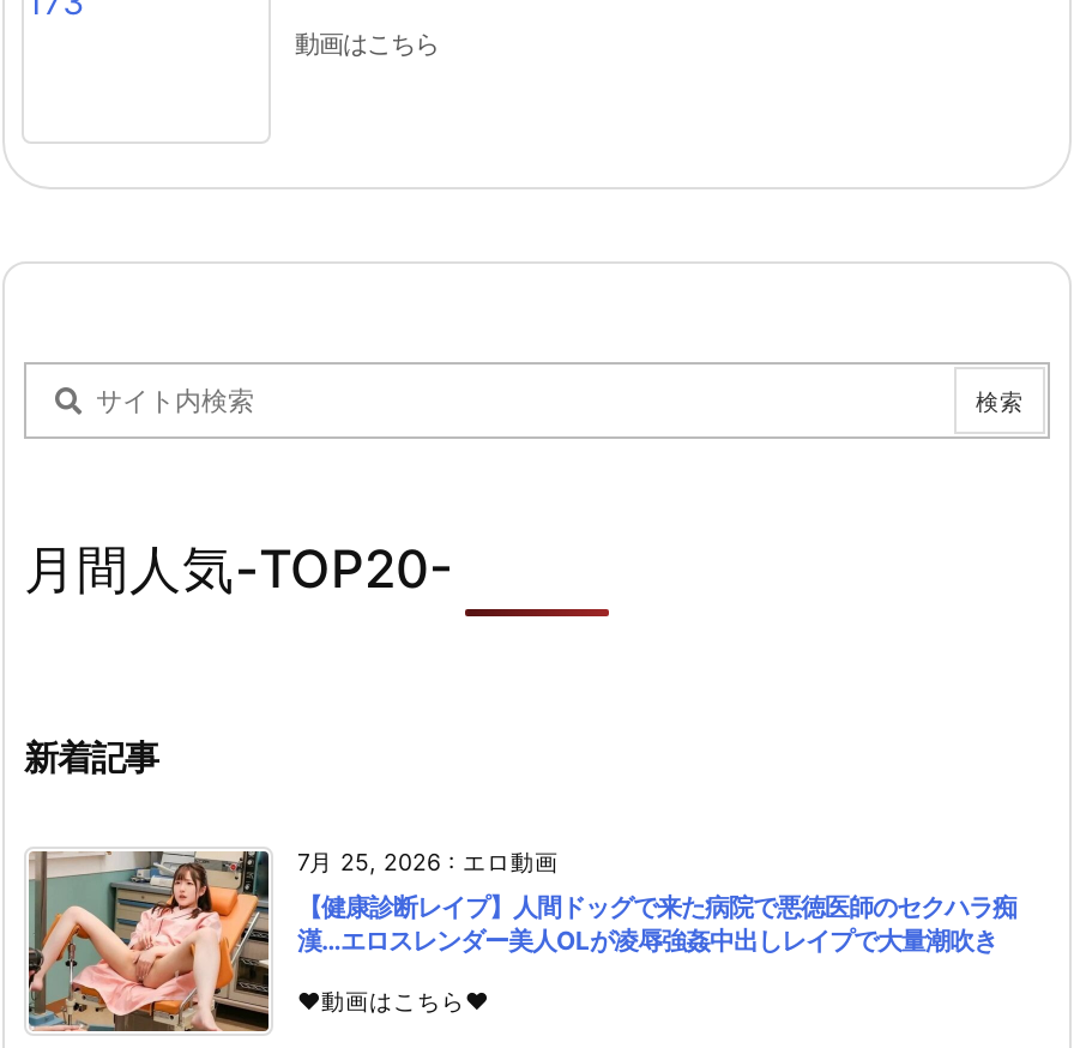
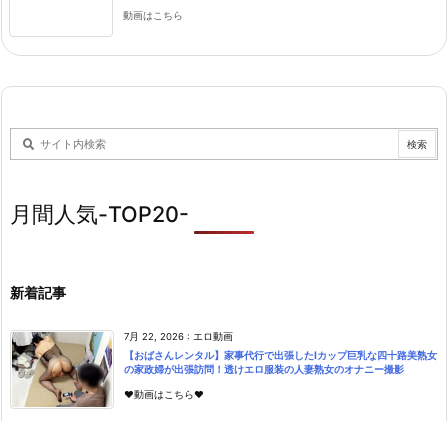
[26,849,559,1034] [image] | 7月 25, 2026:エロ動画 -> [11,331,233,408] [image] | 7月 22, 2026:エロ動画
[297,893,1016,958] 【健康診断レイプ】人間ドッグで来た病院で悪徳医師のセクハラ痴 | 漢…エロスレンダー美人OLが凌辱強姦中出しレイプで大量潮吹き -> [124,349,437,376] 【おばさんレンタル】家事代行で出張したIカップ巨乳な四十路美熟女 | の家政婦が出張訪問！透けエロ服装の人妻熟女のオナニー撮影

